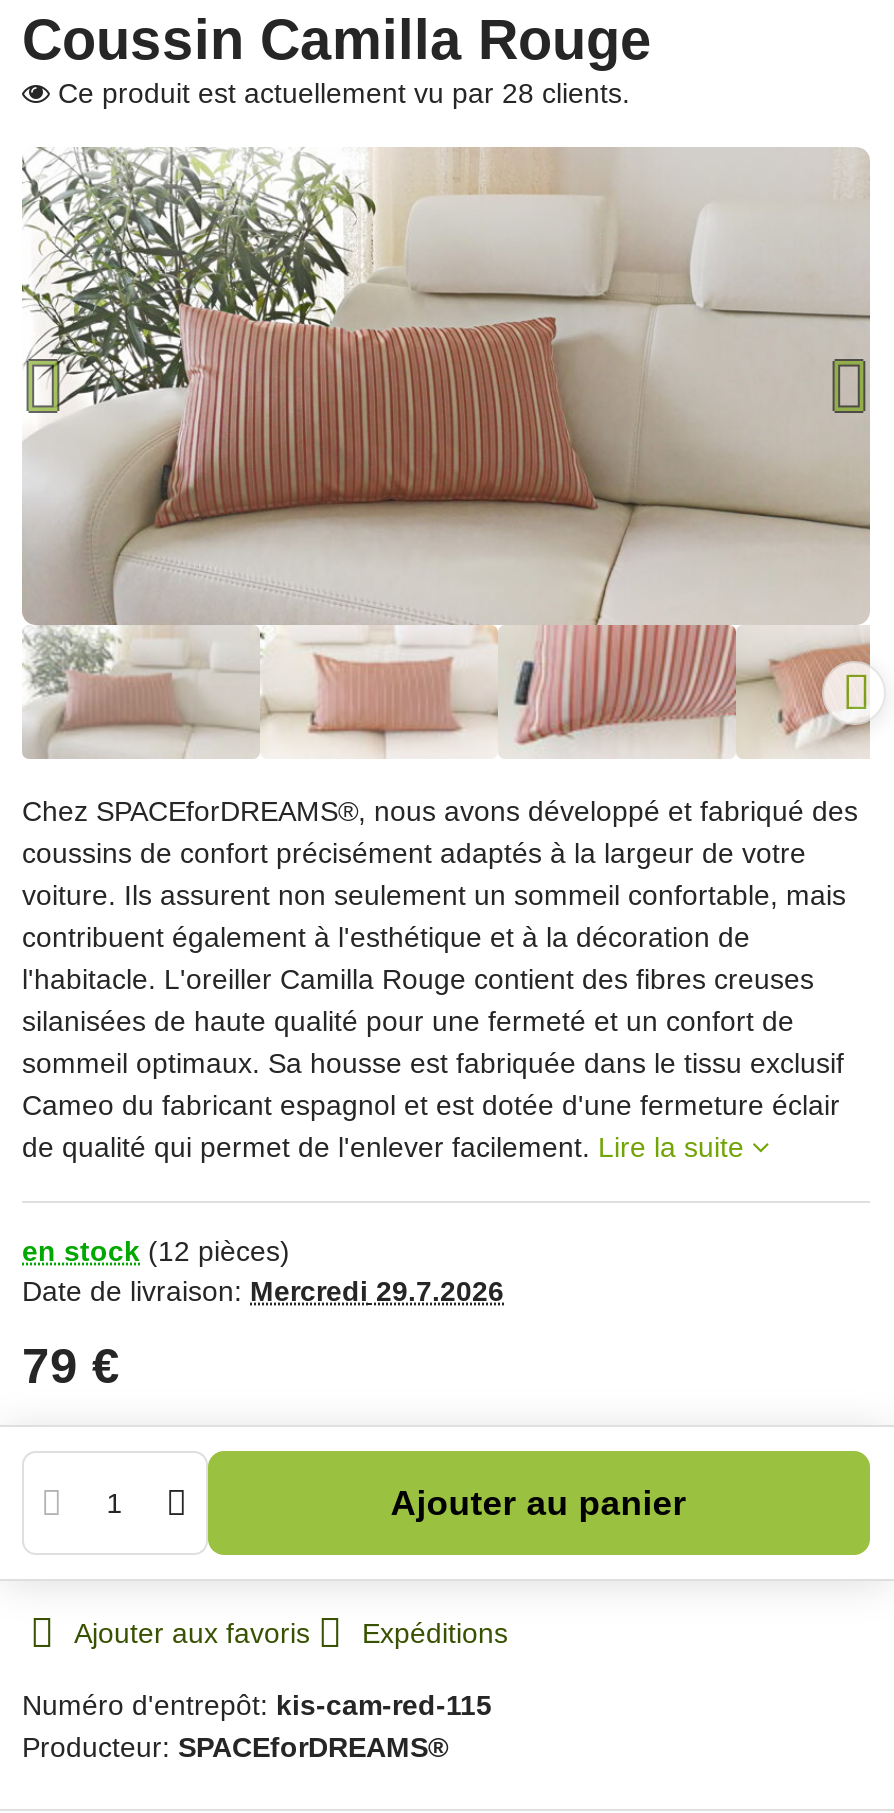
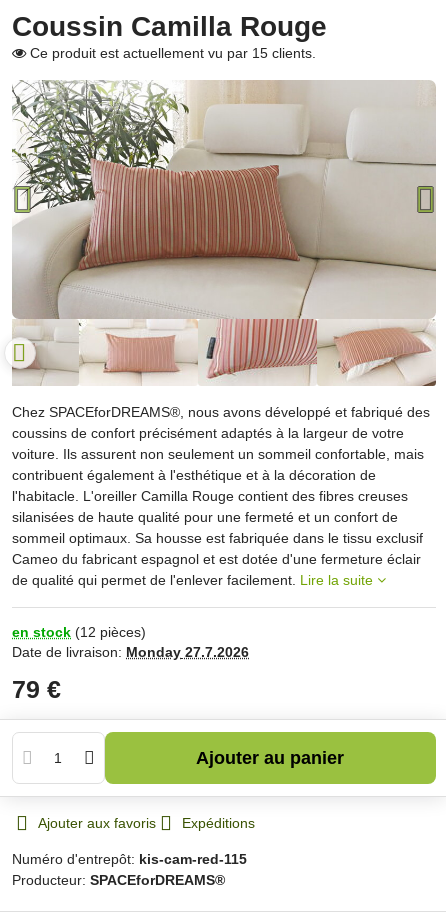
[50,77,630,109] Ce produit est actuellement vu par 28 clients. -> [26,45,316,61] Ce produit est actuellement vu par 15 clients.
[22,623,870,759] [image] -> [11,318,437,387] [image]
[22,1275,504,1307] Date de livraison: Mercredi 29.7.2026 -> [12,644,249,660] Date de livraison: Monday 27.7.2026

